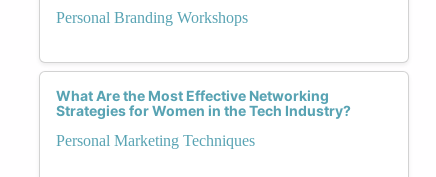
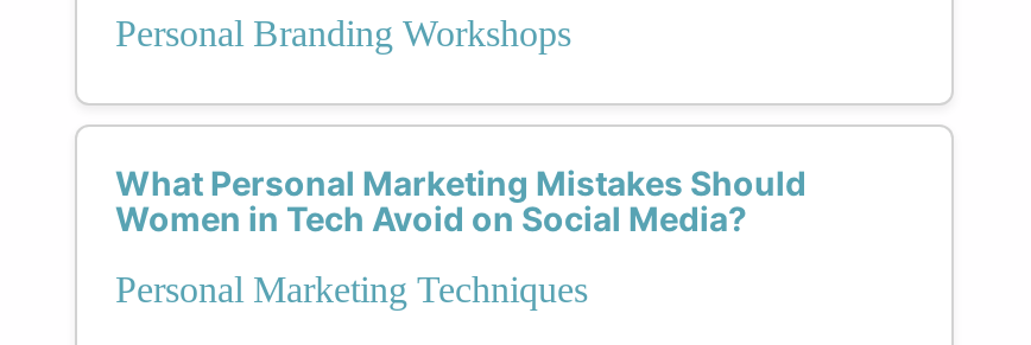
[56,87,351,119] What Are the Most Effective Networking | Strategies for Women in the Tech Industry? -> [115,162,807,238] What Personal Marketing Mistakes Should | Women in Tech Avoid on Social Media?

